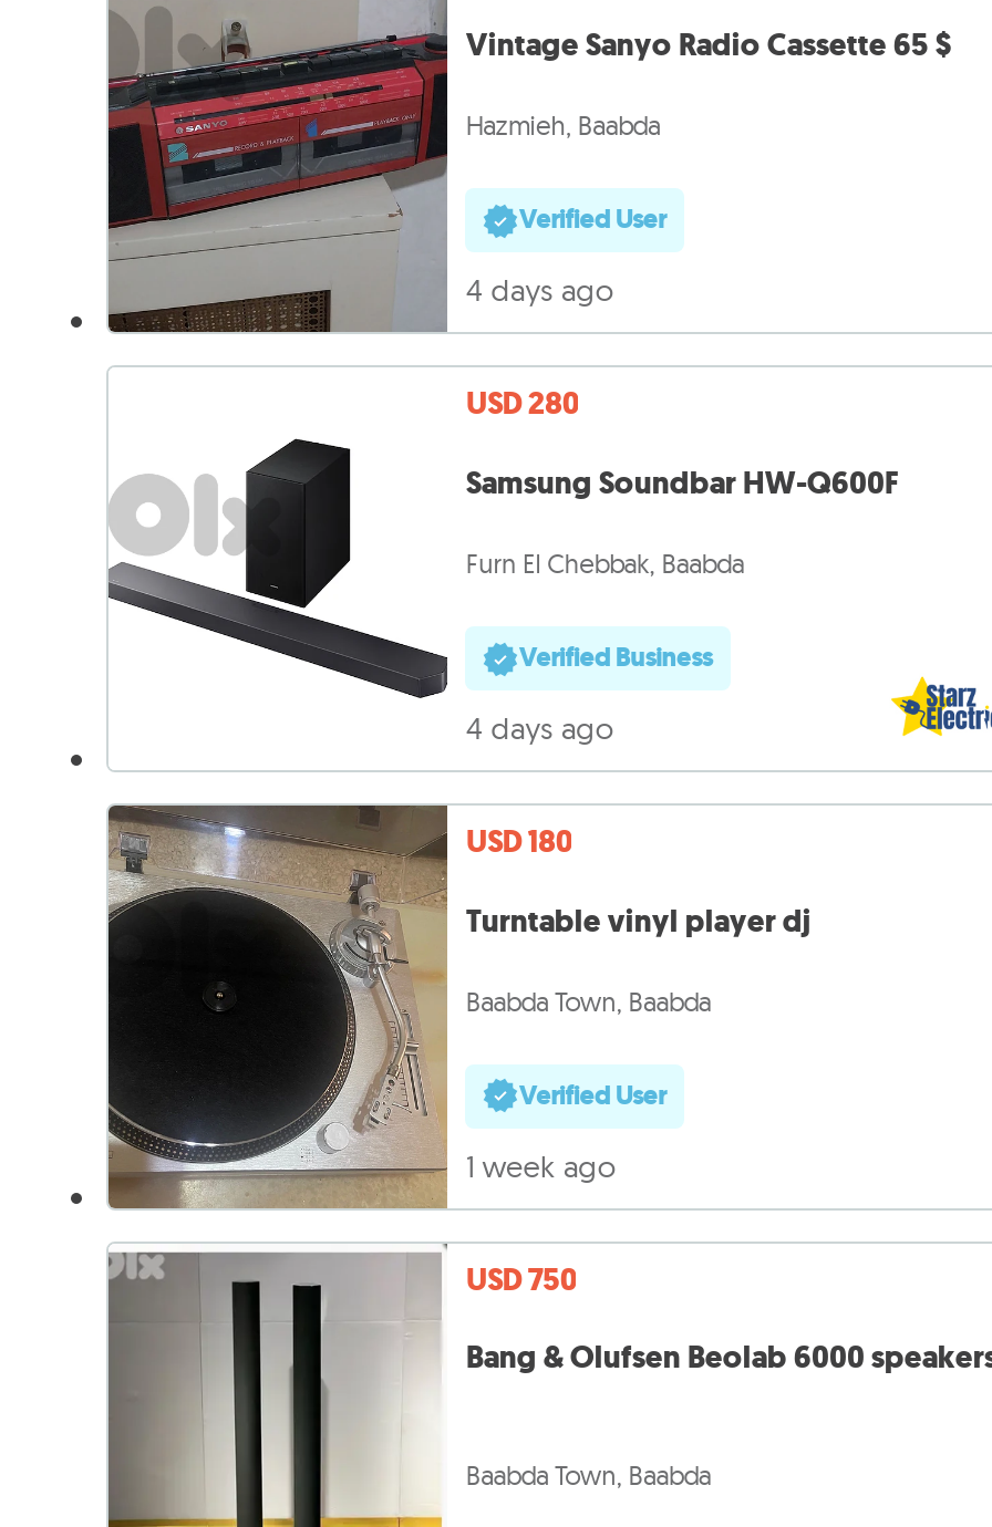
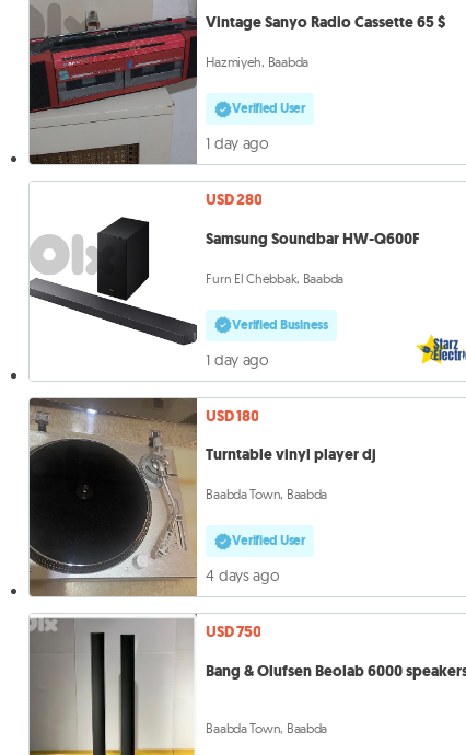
[466,109,660,142] Hazmieh, Baabda -> [206,54,308,70] Hazmiyeh, Baabda
[466,270,615,310] 4 days ago -> [206,134,269,153] 1 day ago
[466,708,615,748] 4 days ago -> [206,350,269,370] 1 day ago
[466,1145,617,1185] 1 week ago -> [206,566,280,586] 4 days ago

